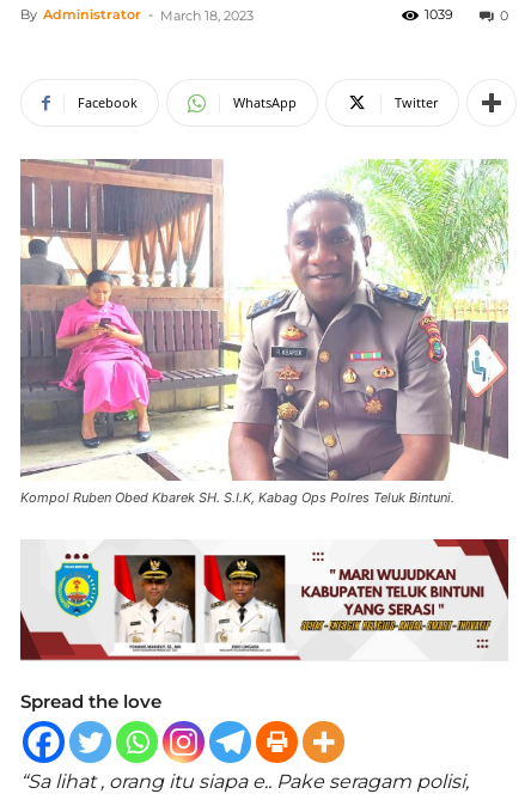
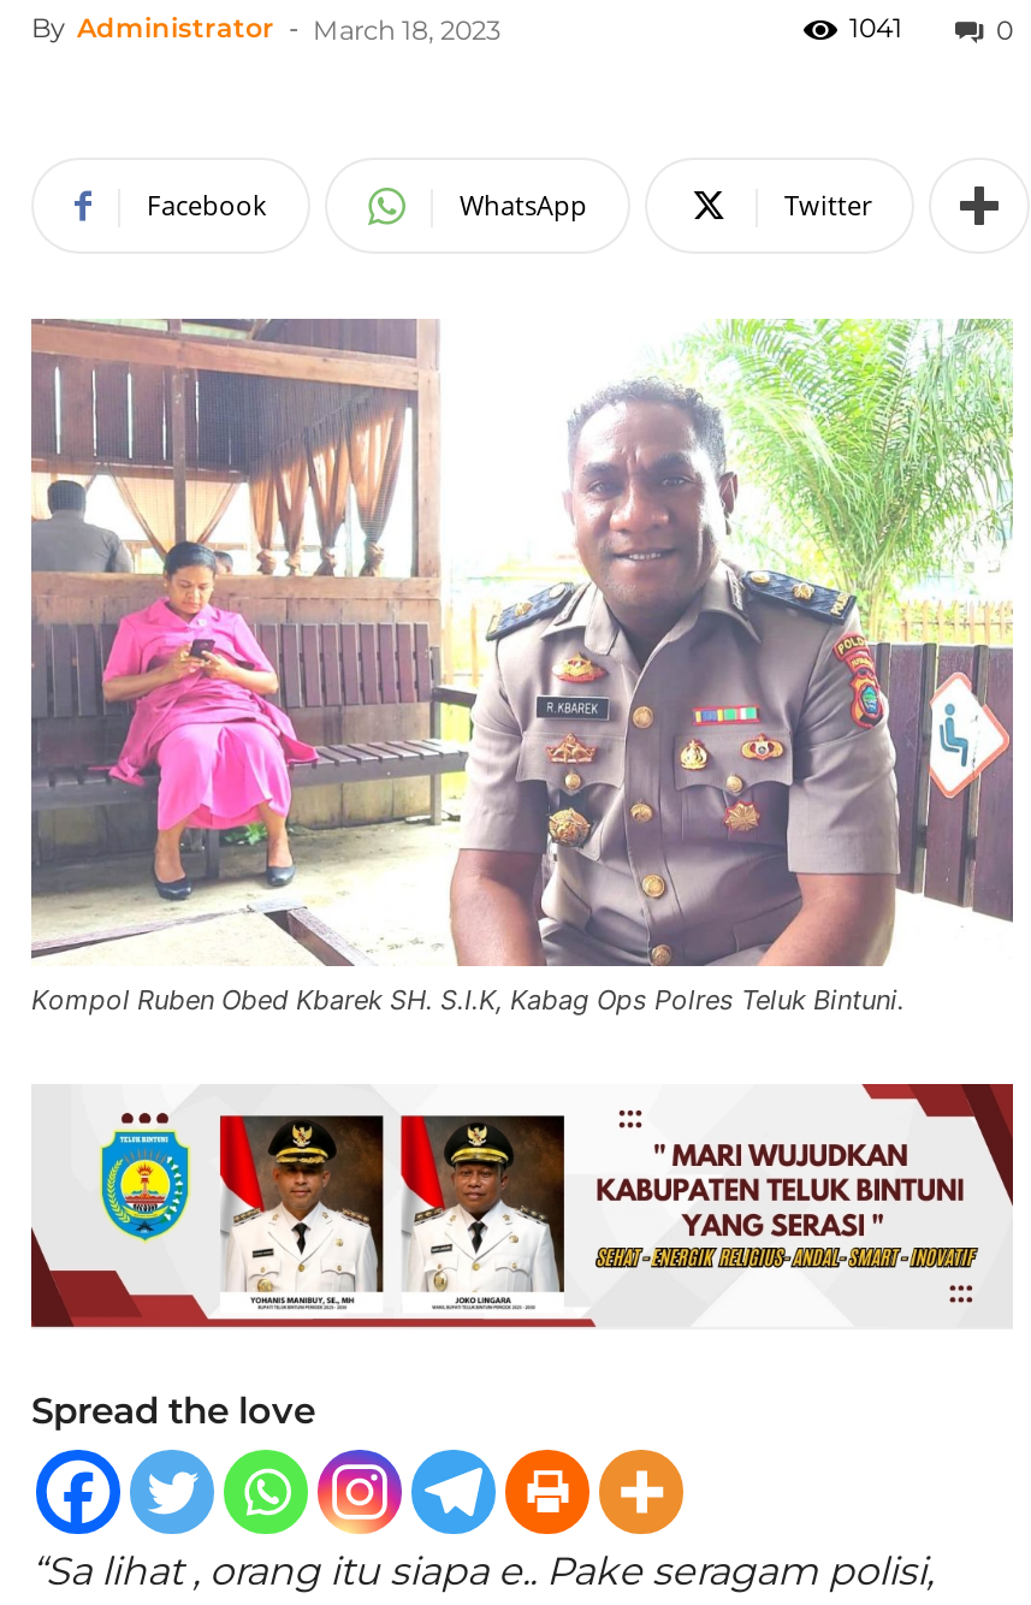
[425,6,453,23] 1039 -> [849,11,902,45] 1041

